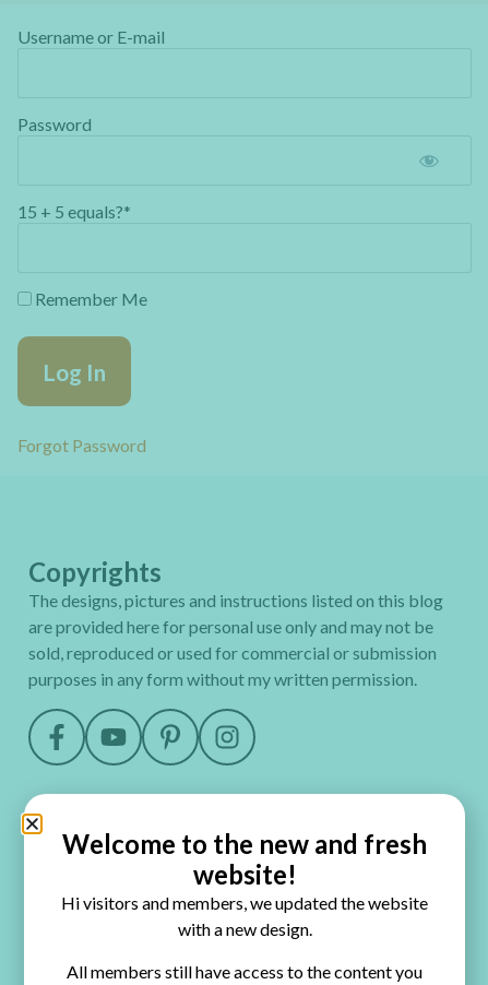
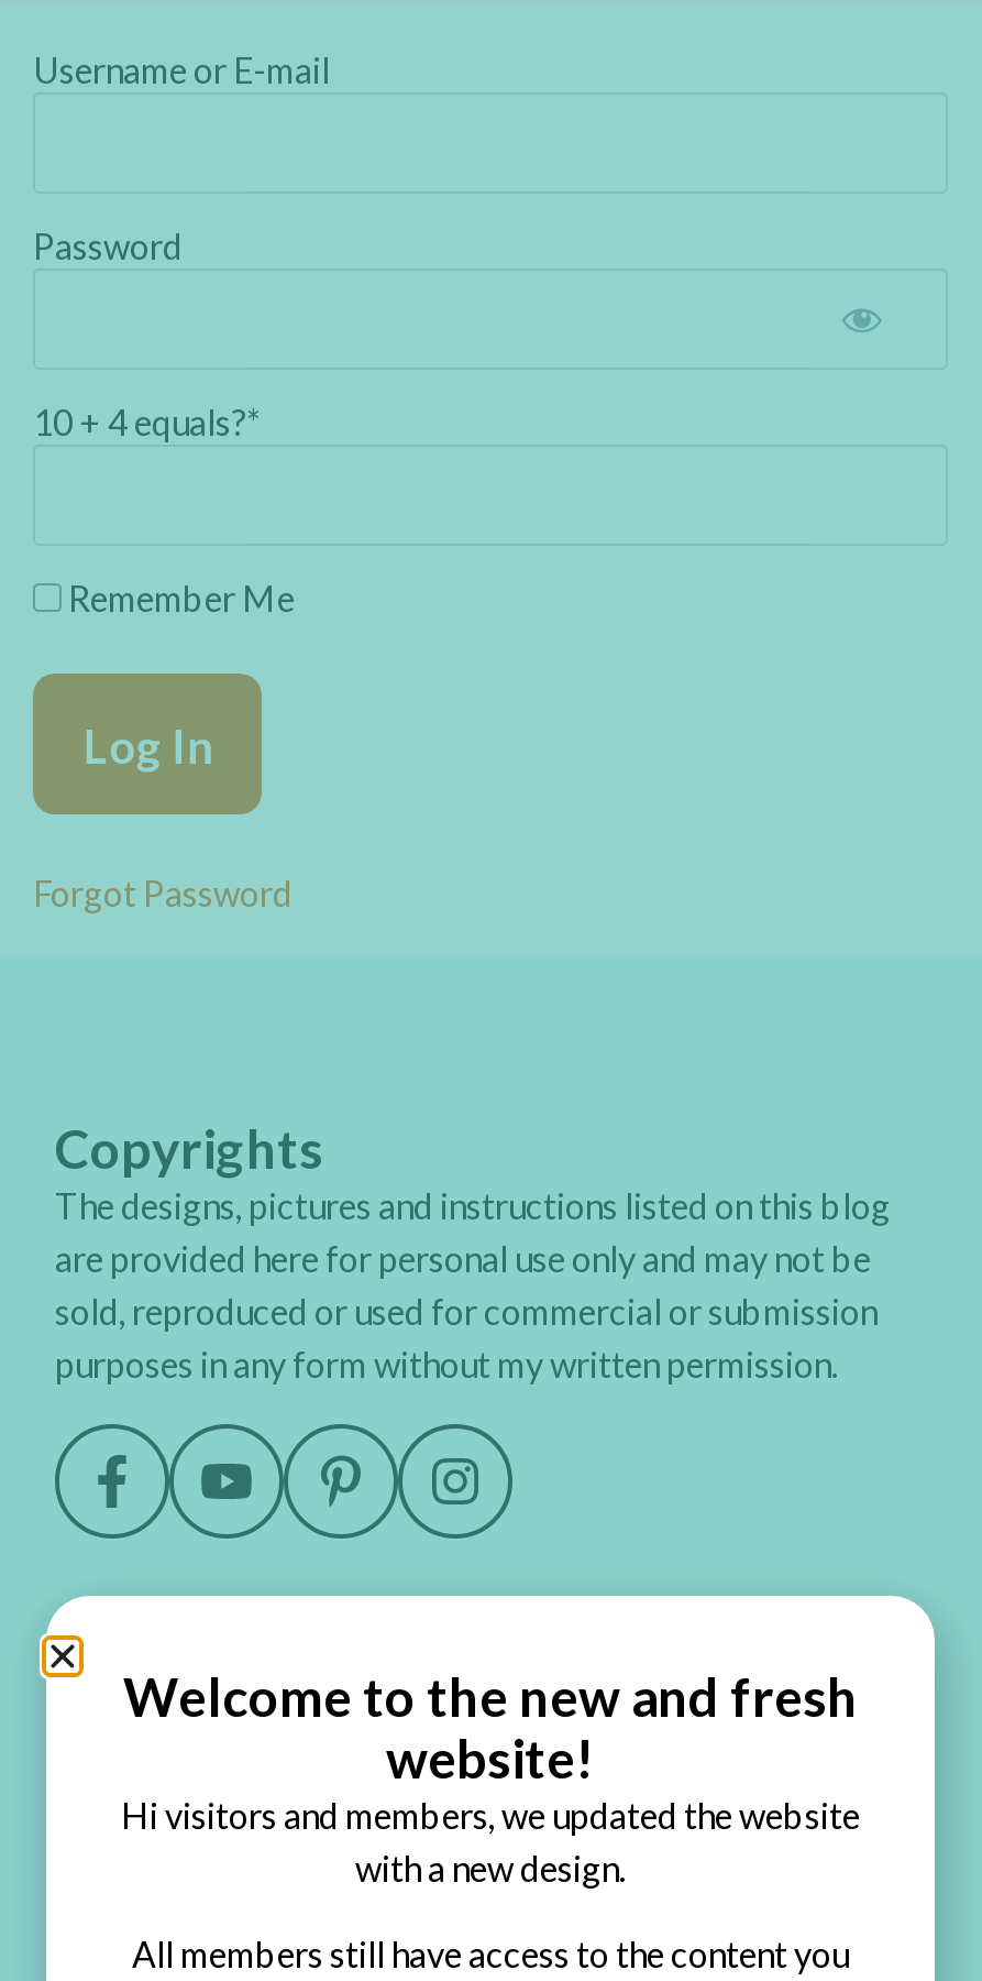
[17,201,131,222] 15 + 5 equals?* -> [33,401,262,442] 10 + 4 equals?*

